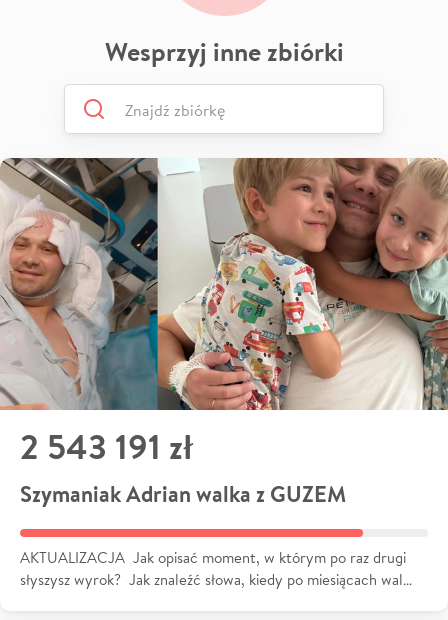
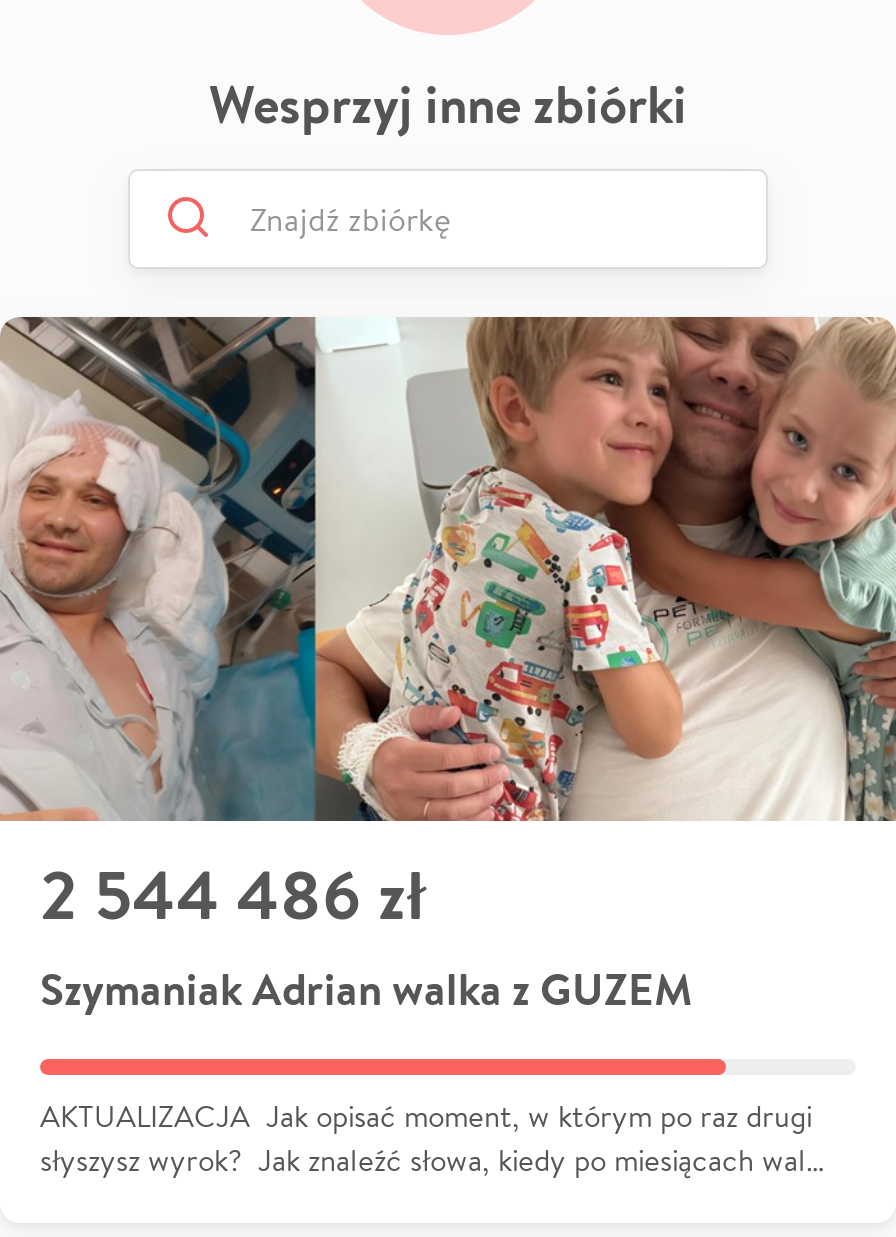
[20,423,193,470] 2 543 191 zł -> [40,846,426,940] 2 544 486 zł

